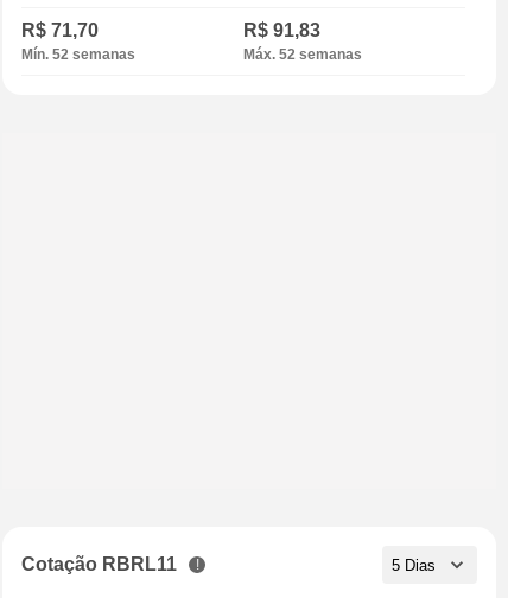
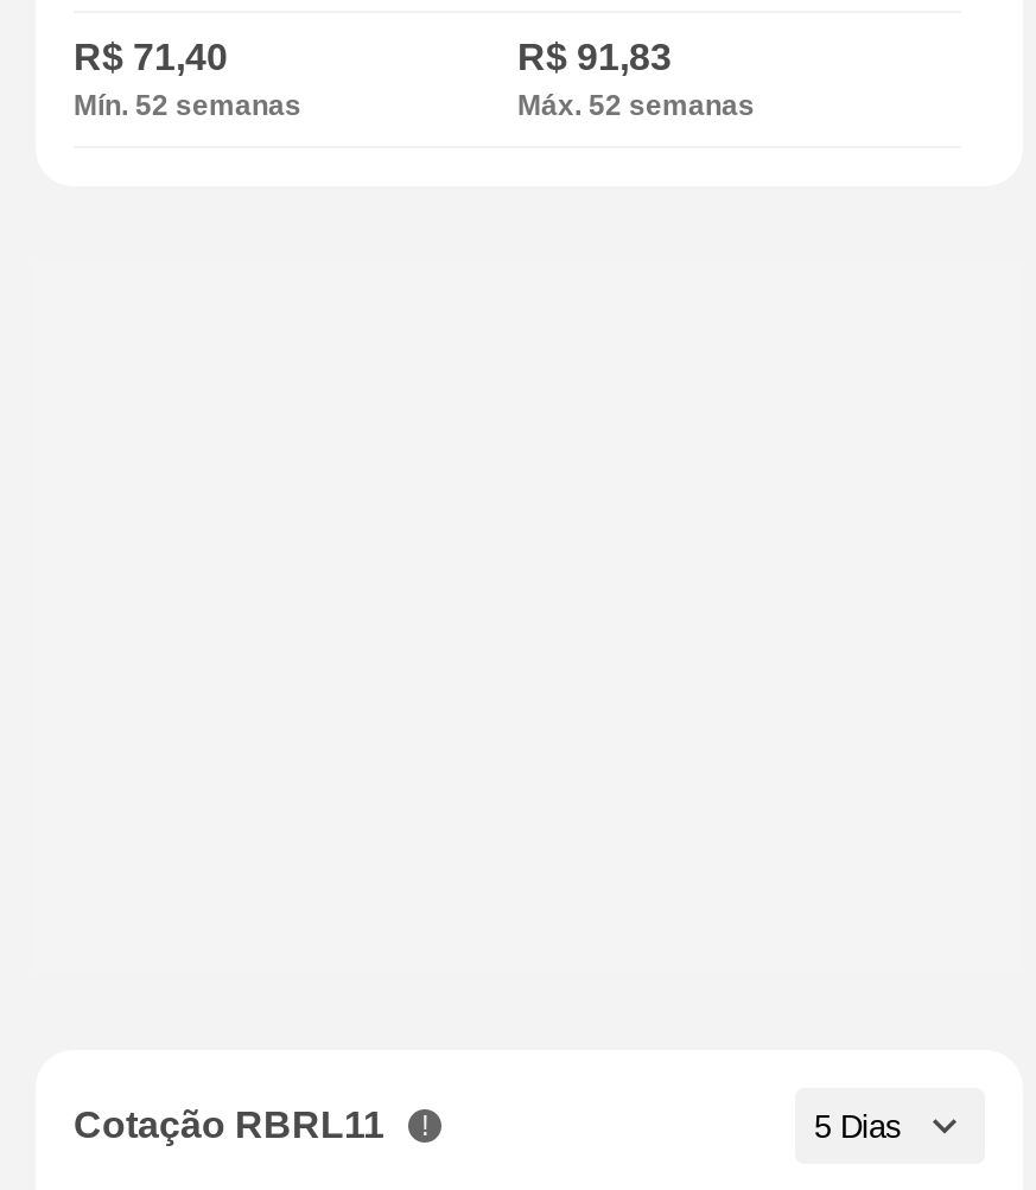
[21,20,99,40] R$ 71,70 -> [74,37,228,77] R$ 71,40

